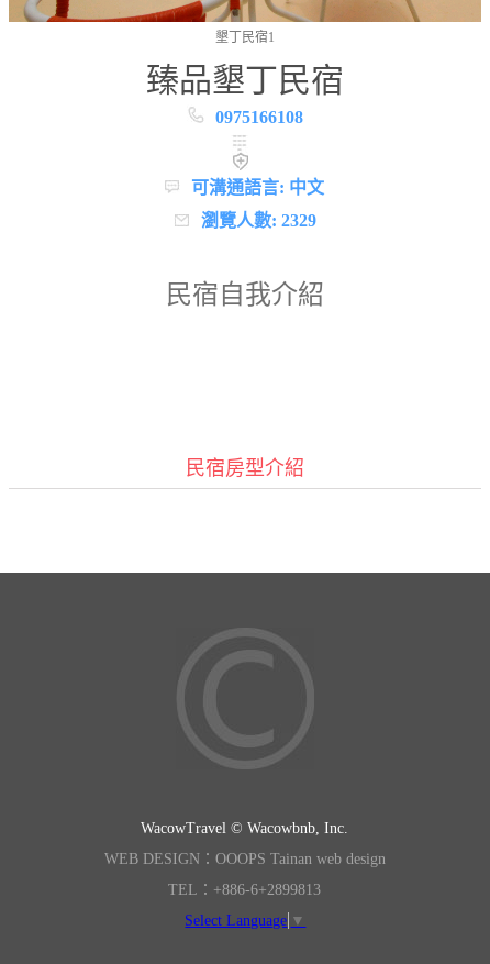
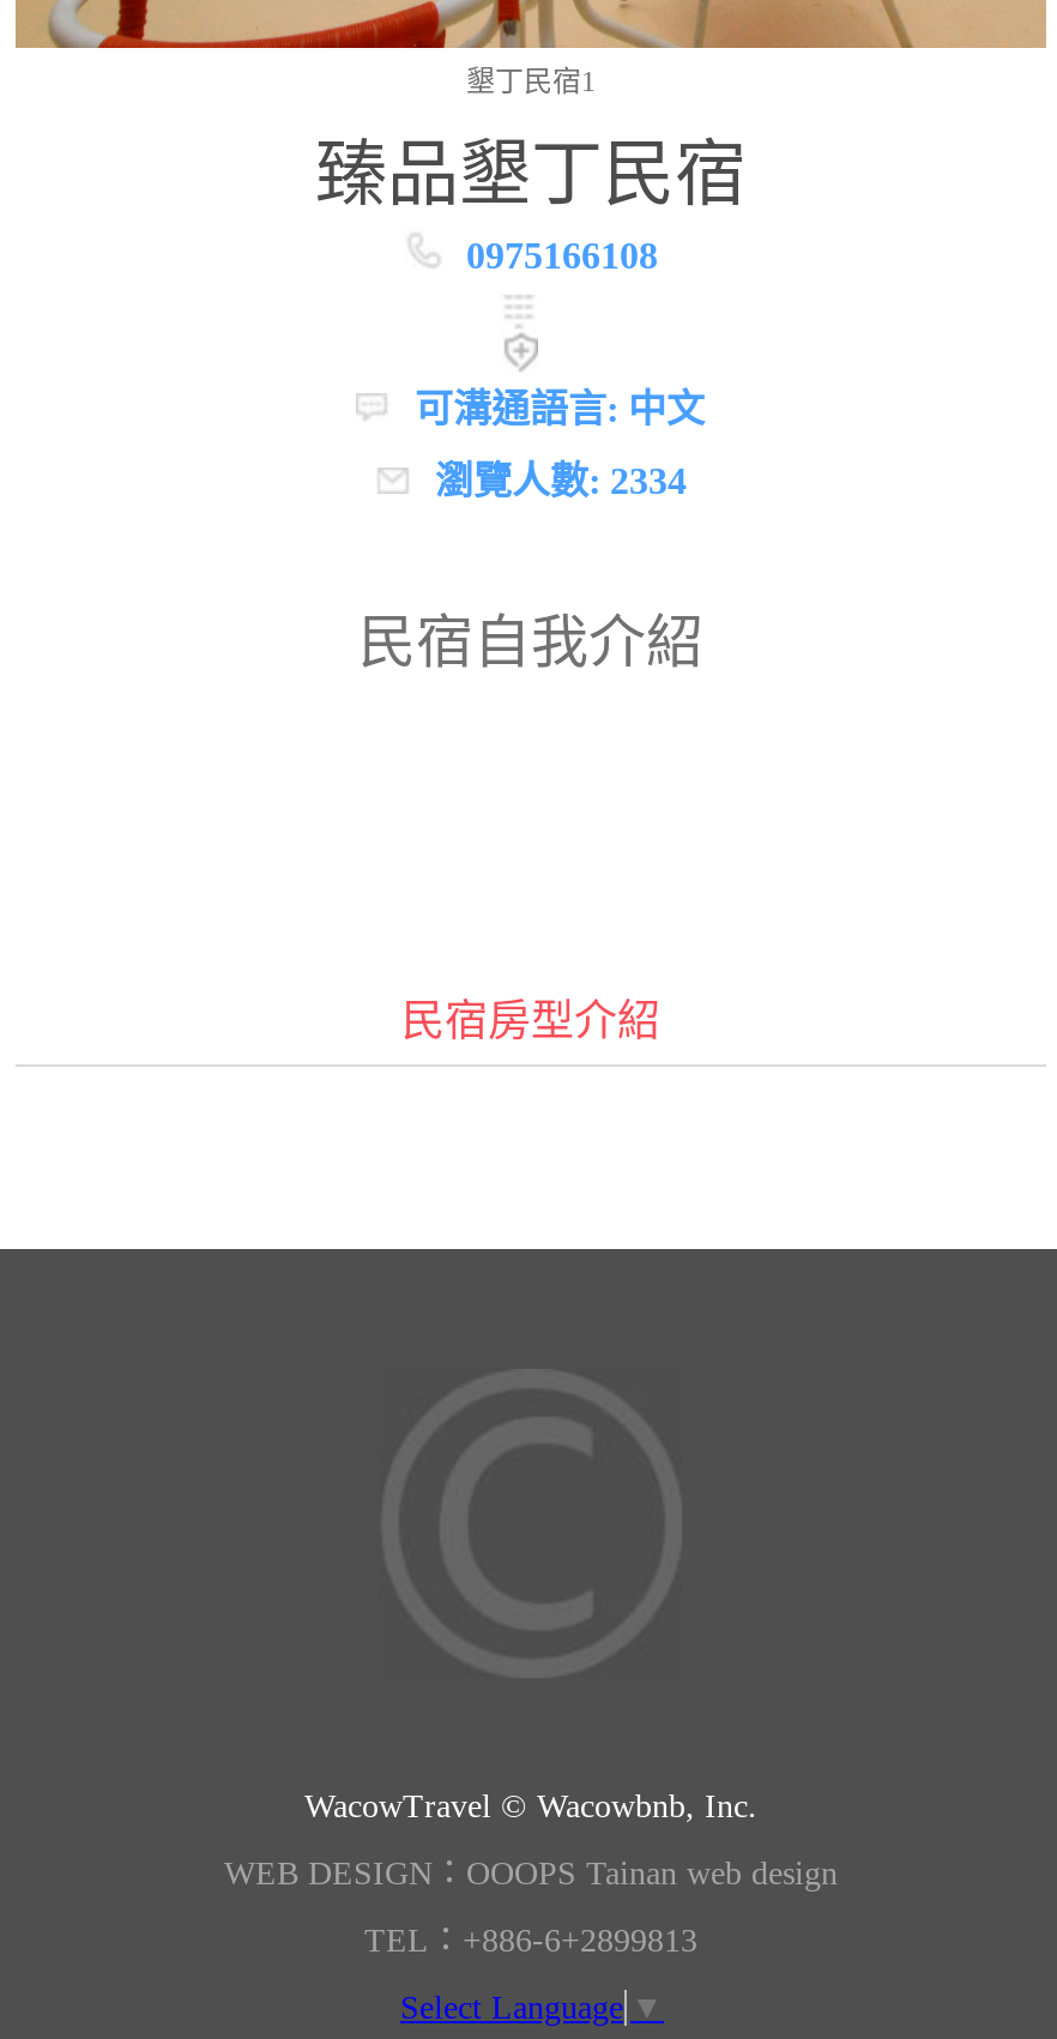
[201,212,316,230] 瀏覽人數: 2329 -> [435,462,687,502] 瀏覽人數: 2334

